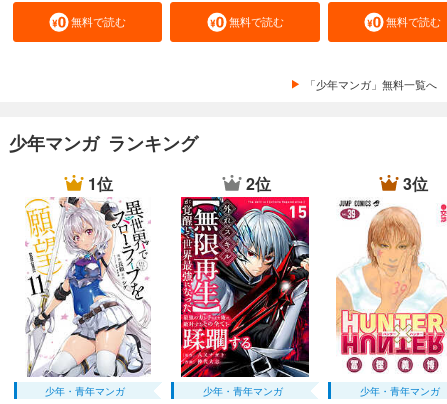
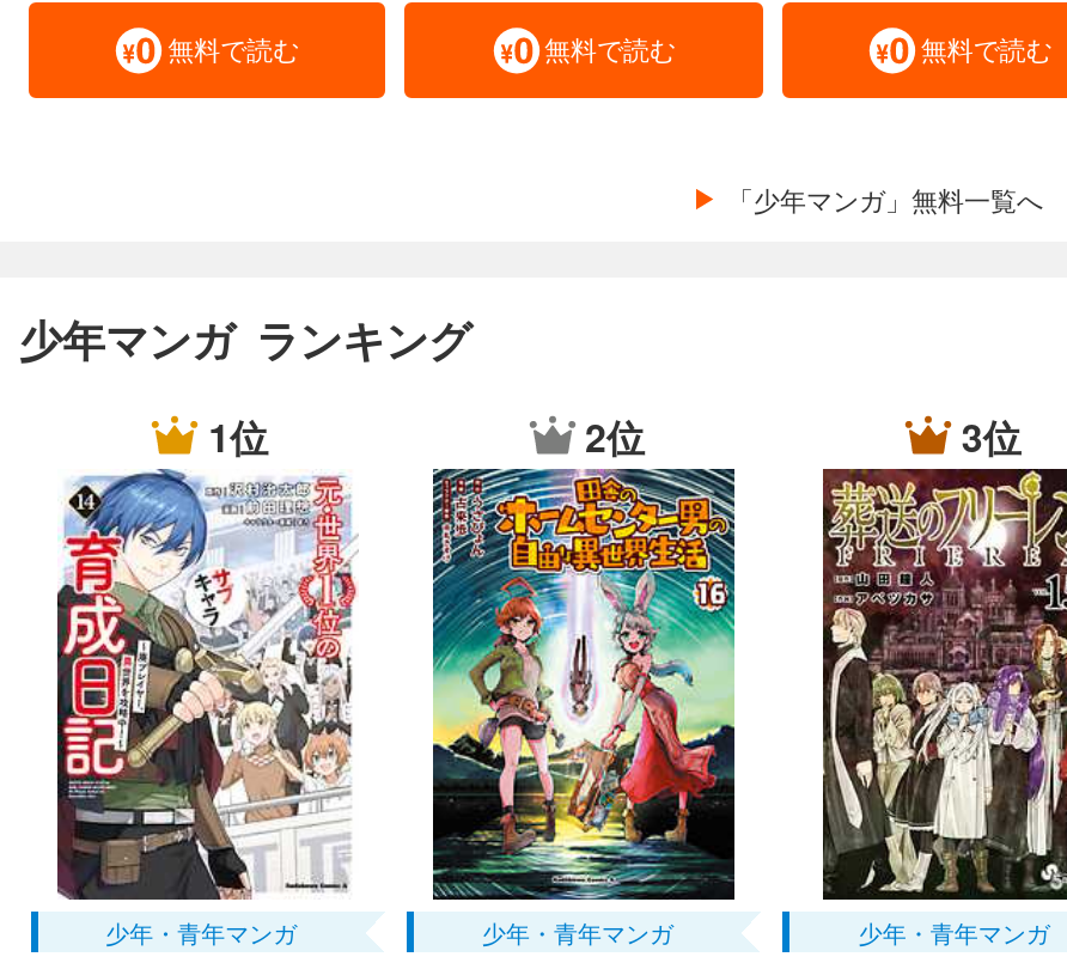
[24,197,151,378] [image] -> [55,469,359,902] [image]
[180,196,310,378] [image] -> [431,467,737,902] [image]
[335,197,444,377] [image] -> [801,467,1060,902] [image]

